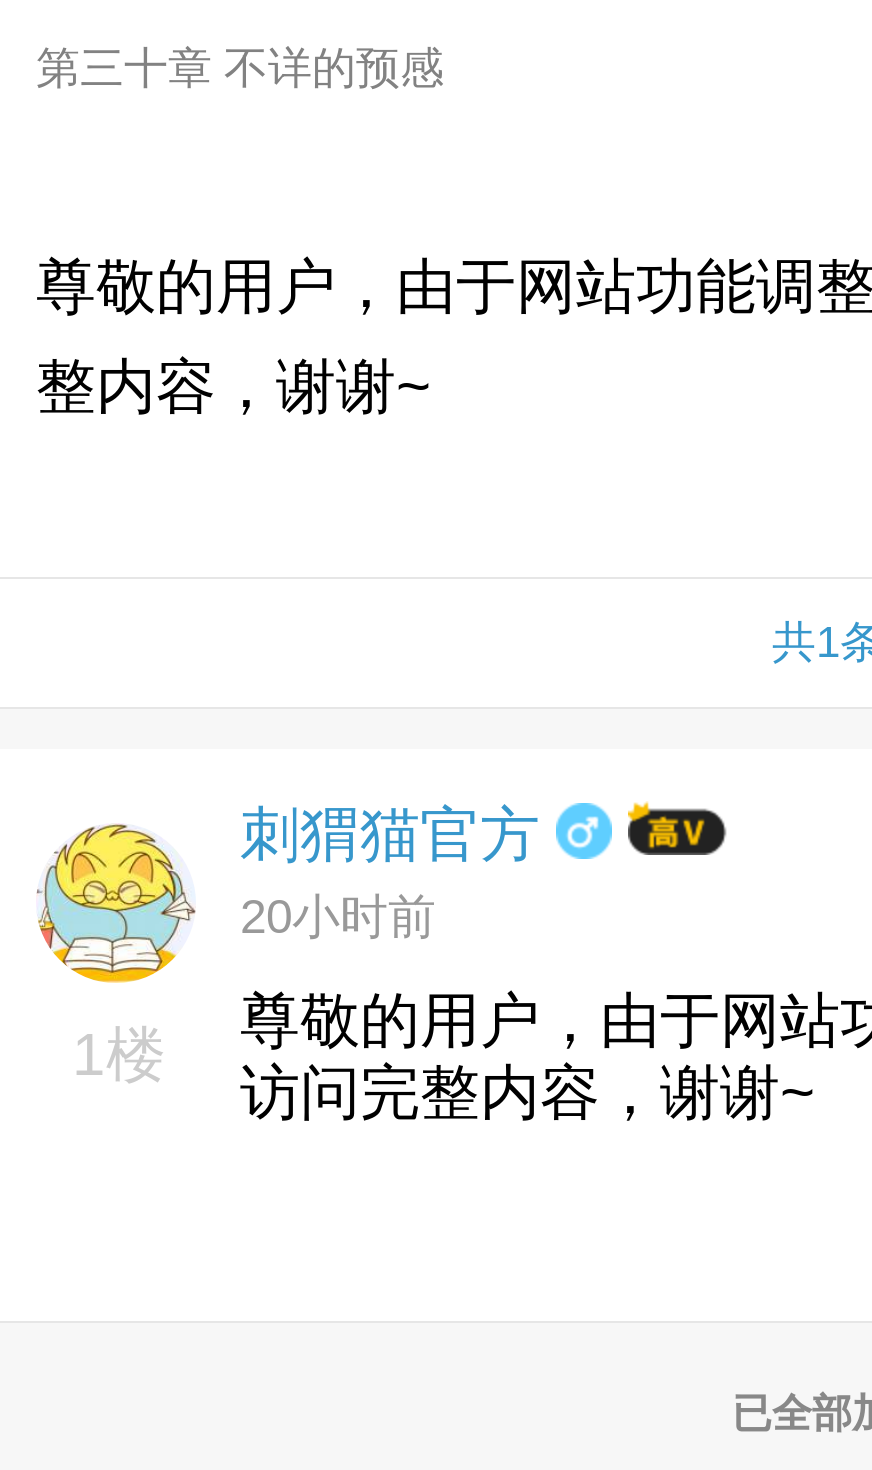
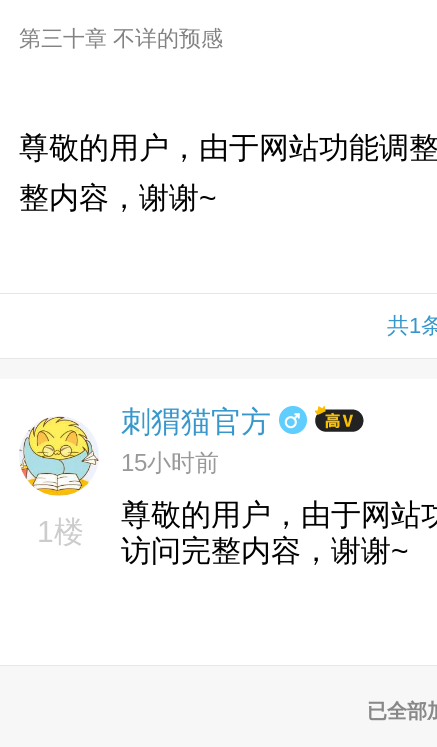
[240,889,436,943] 20小时前 -> [121,449,219,476] 15小时前

